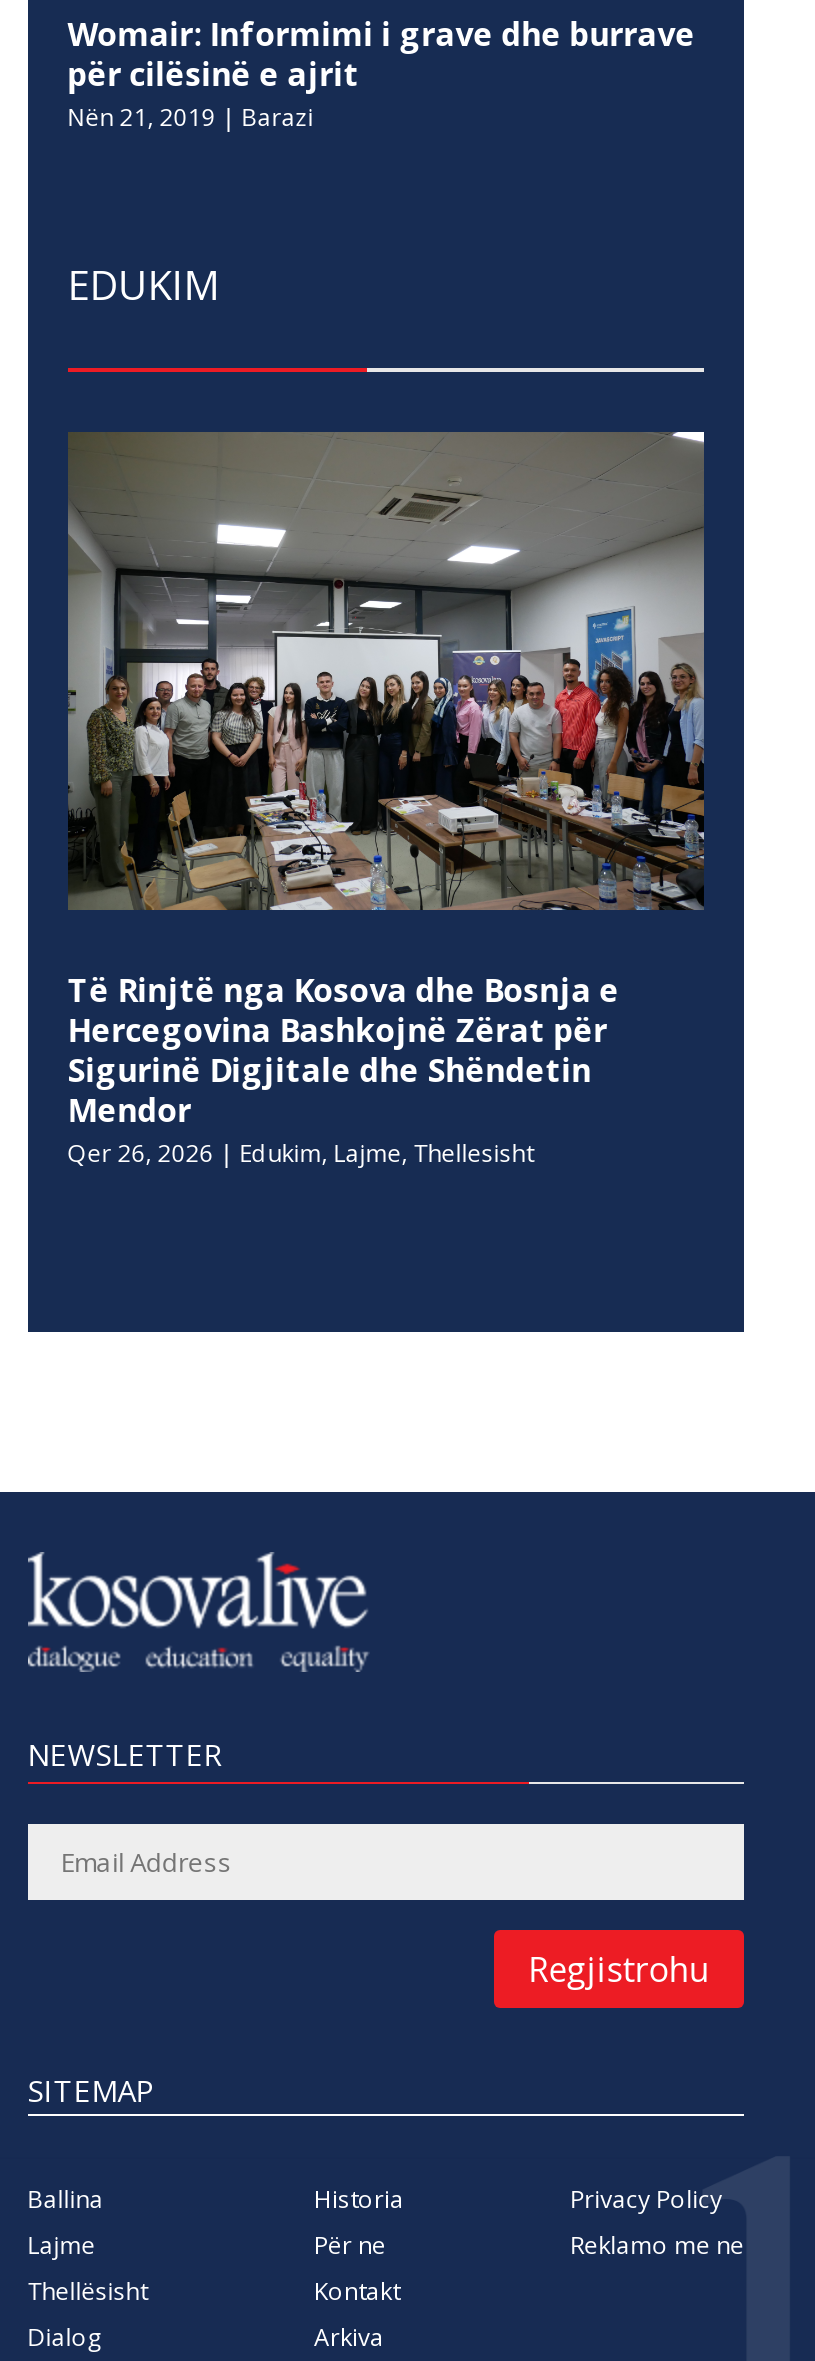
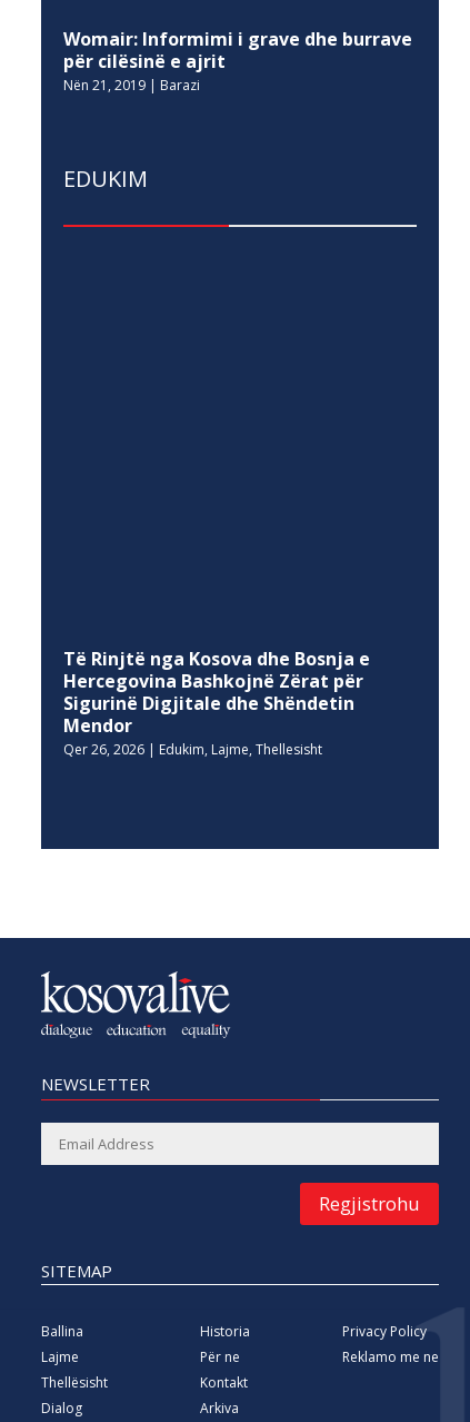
[66,430,706,912] [image] -> none

